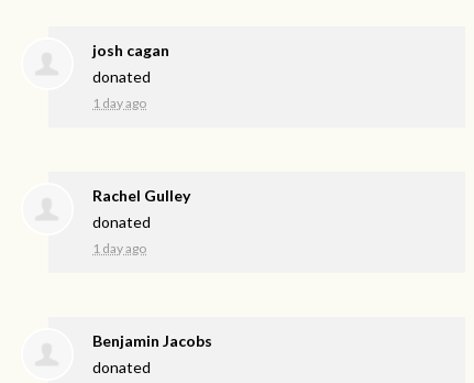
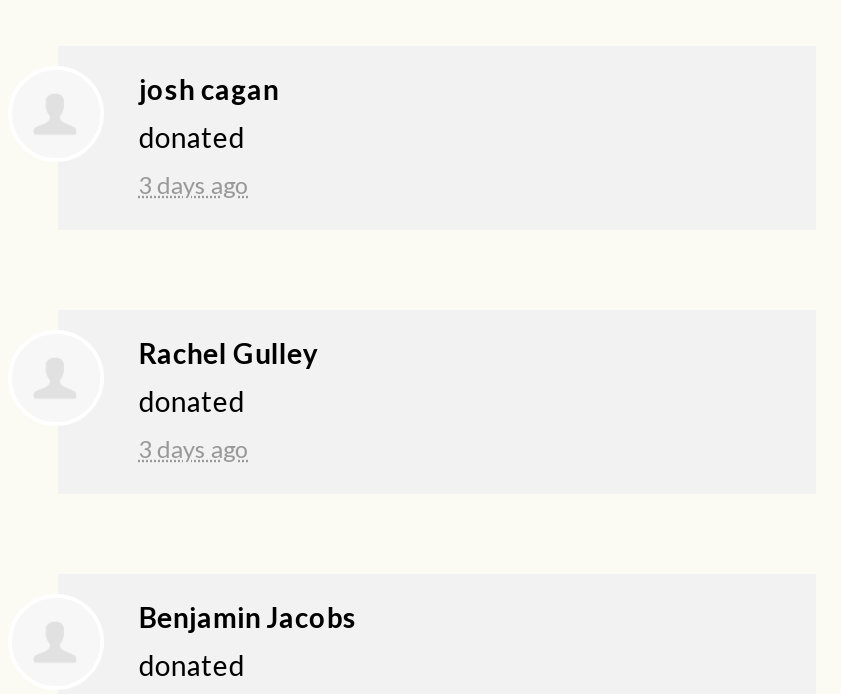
[93,94,147,111] 1 day ago -> [139,169,249,199] 3 days ago
[93,239,147,256] 1 day ago -> [139,433,249,463] 3 days ago

